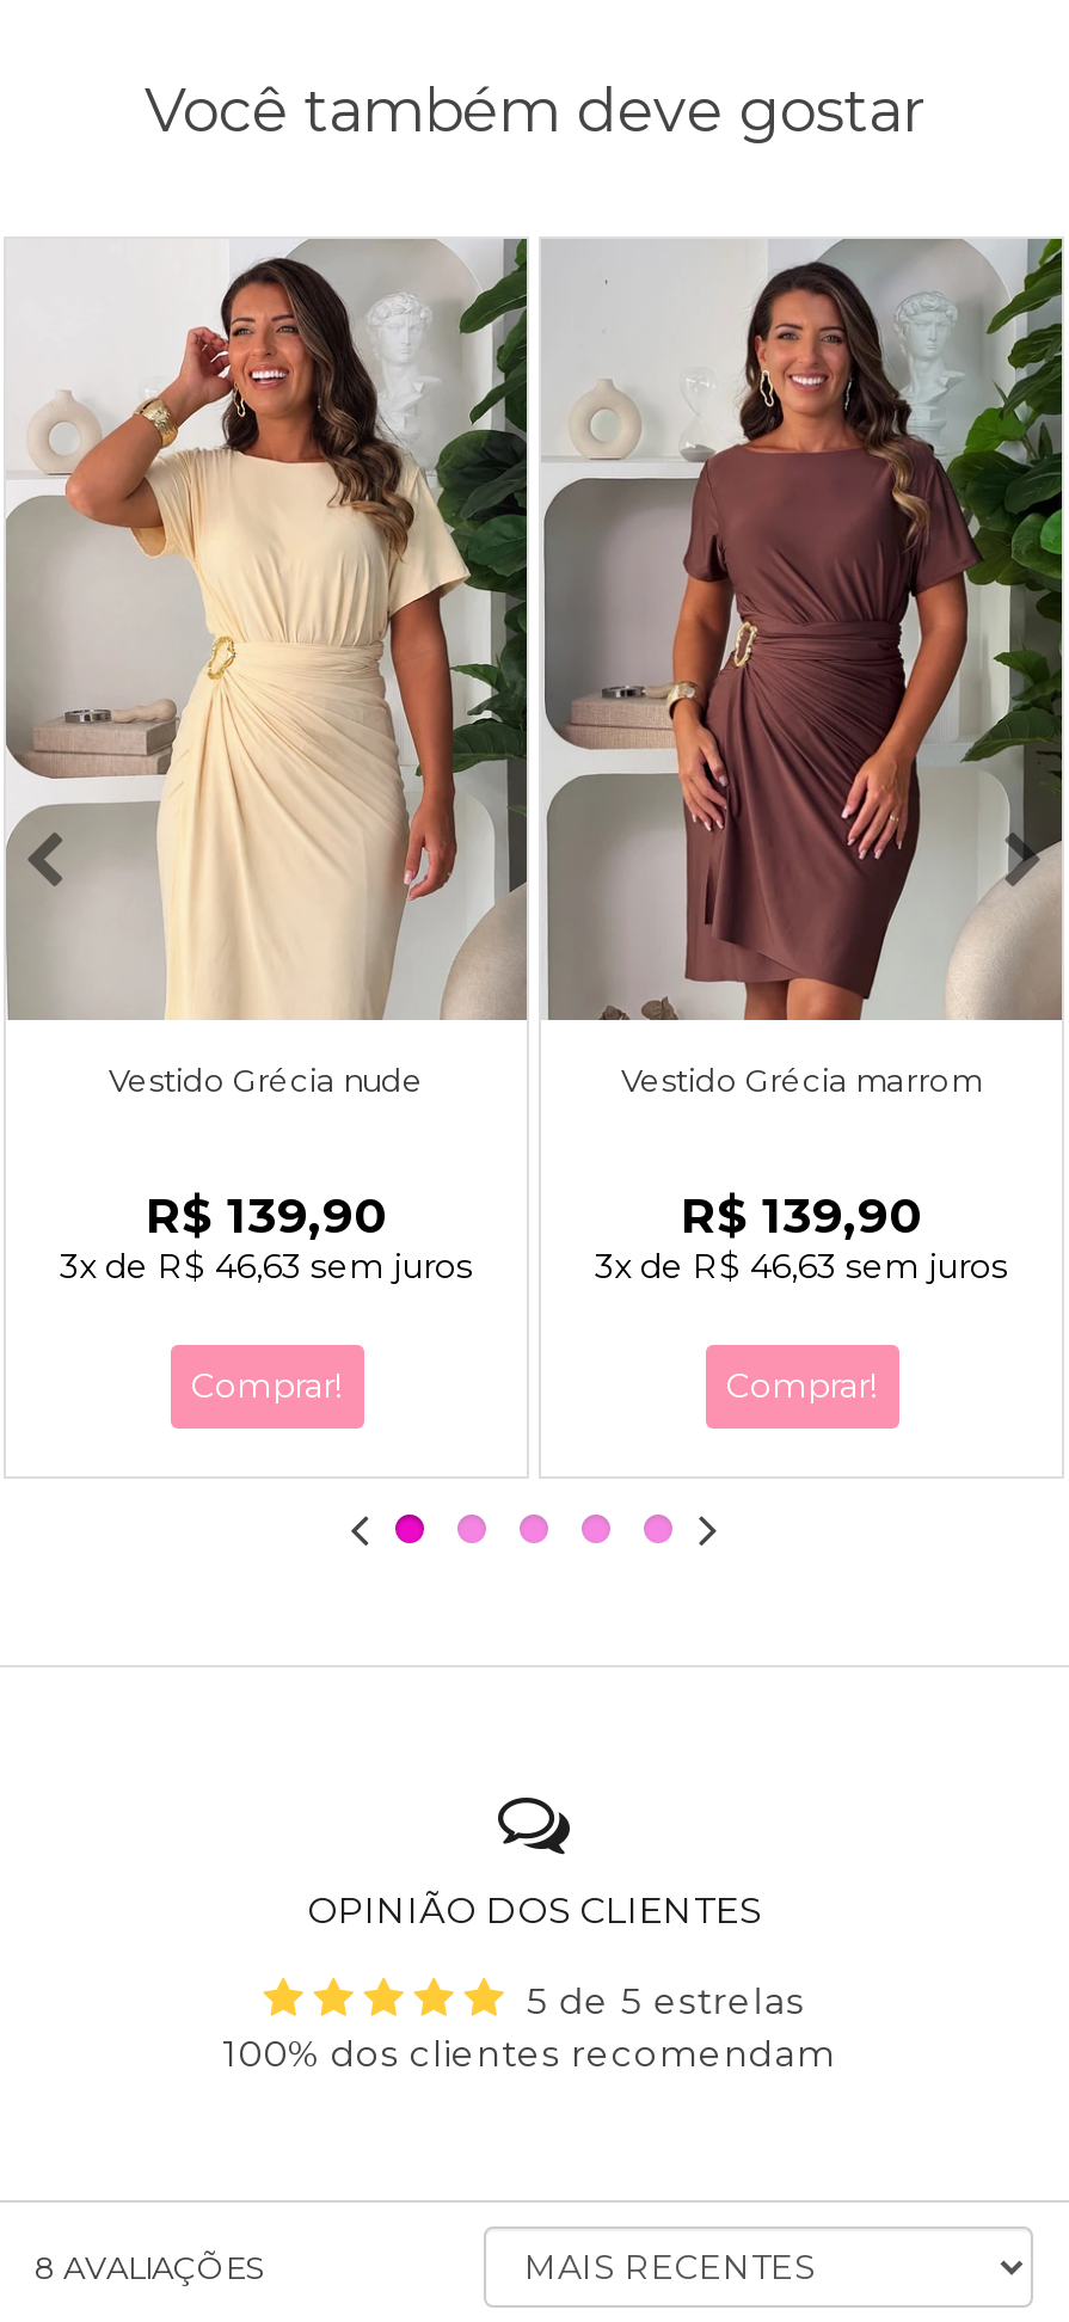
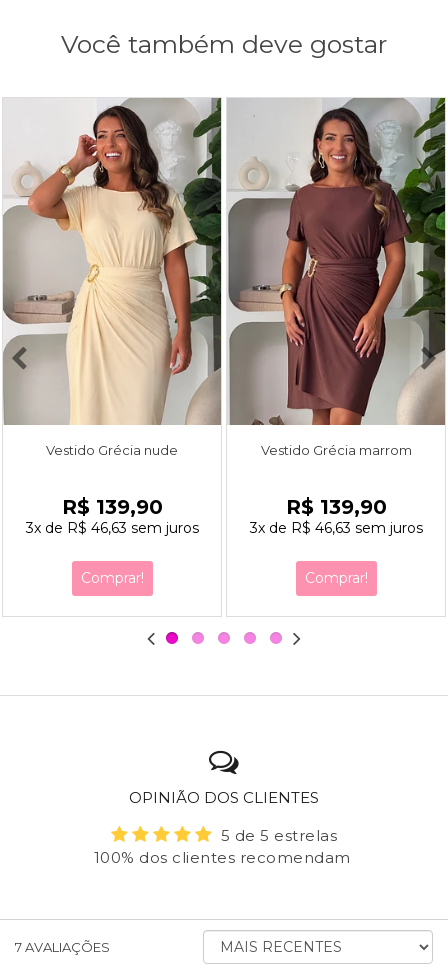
[35,2248,266,2287] 8 AVALIAÇÕES -> [15,939,110,955] 7 AVALIAÇÕES

